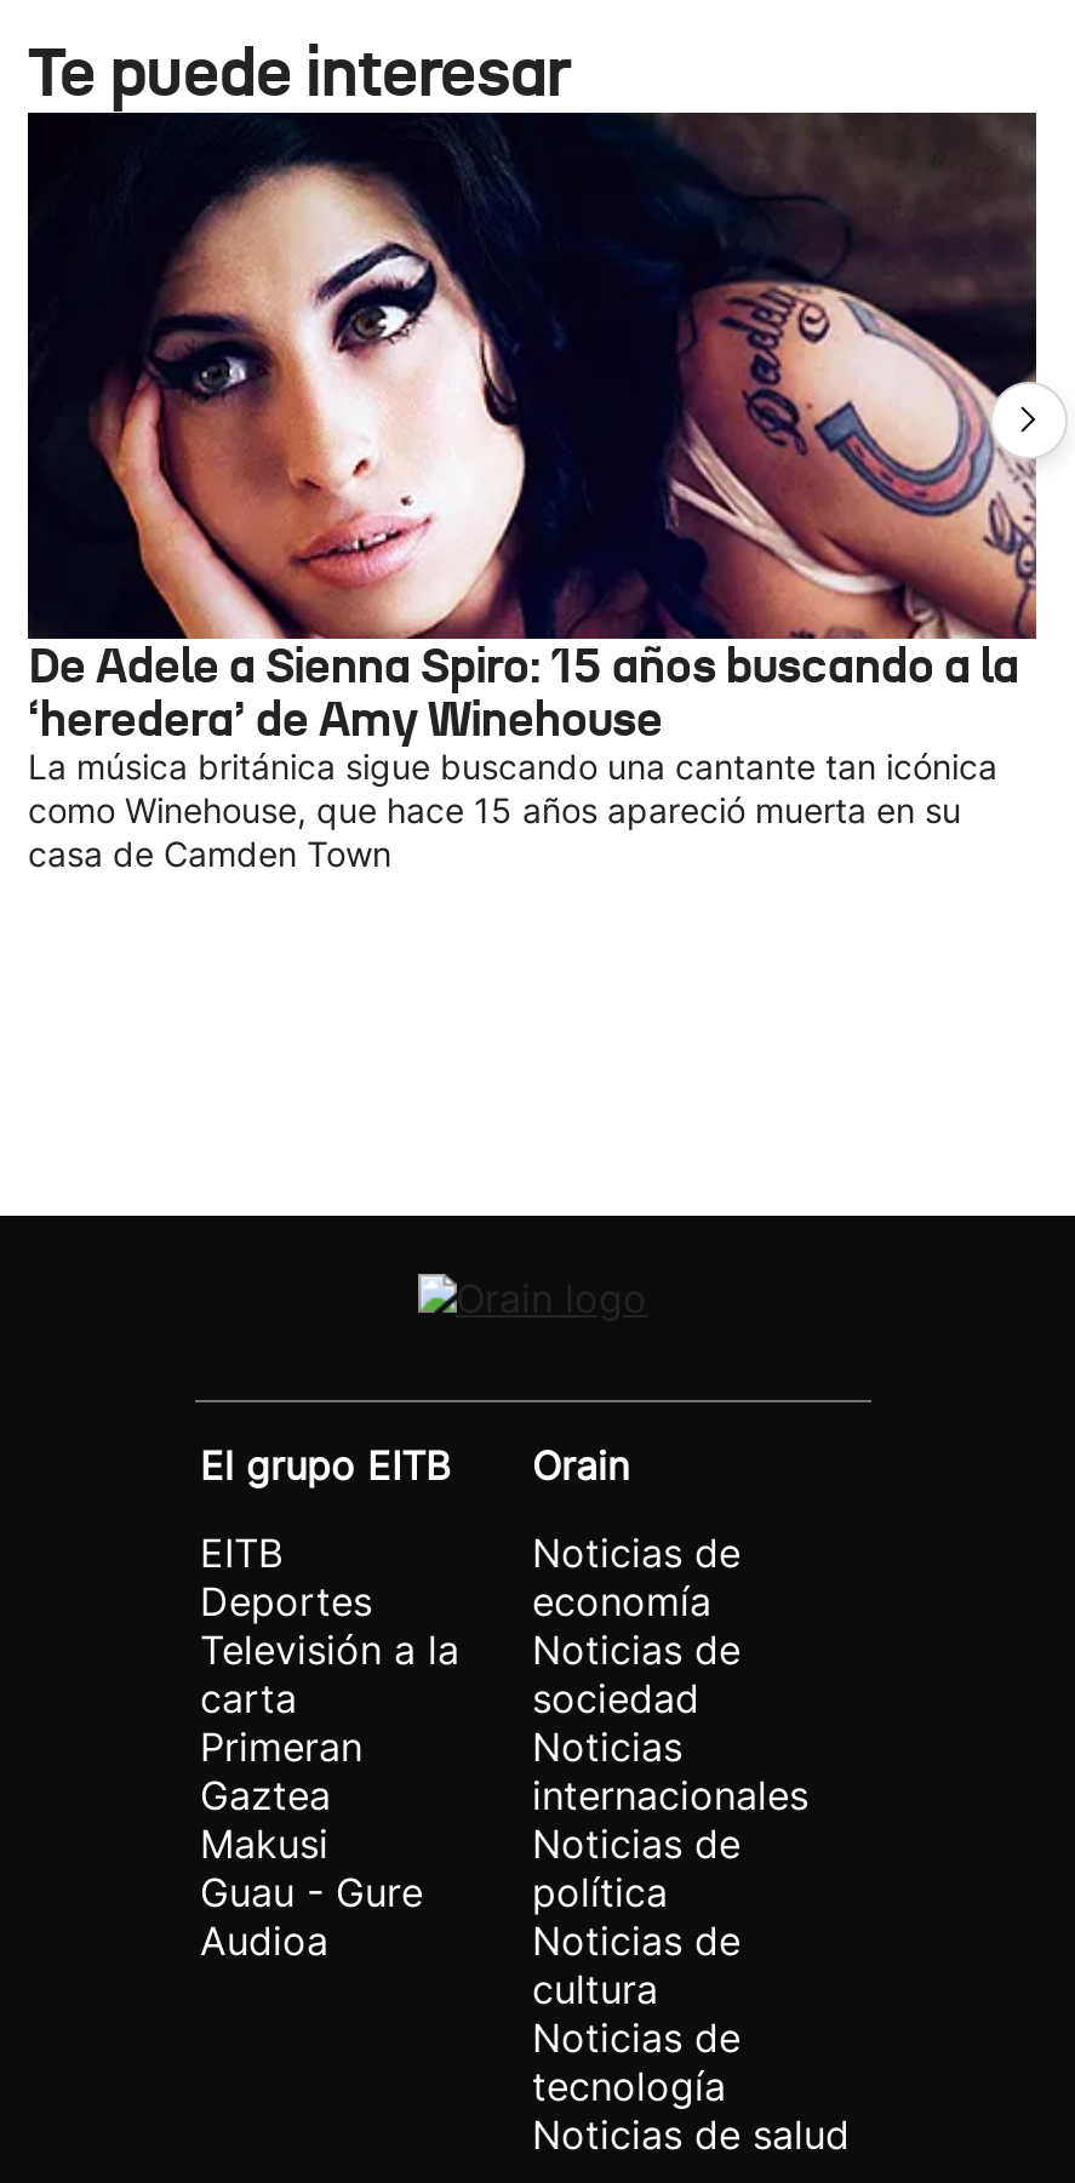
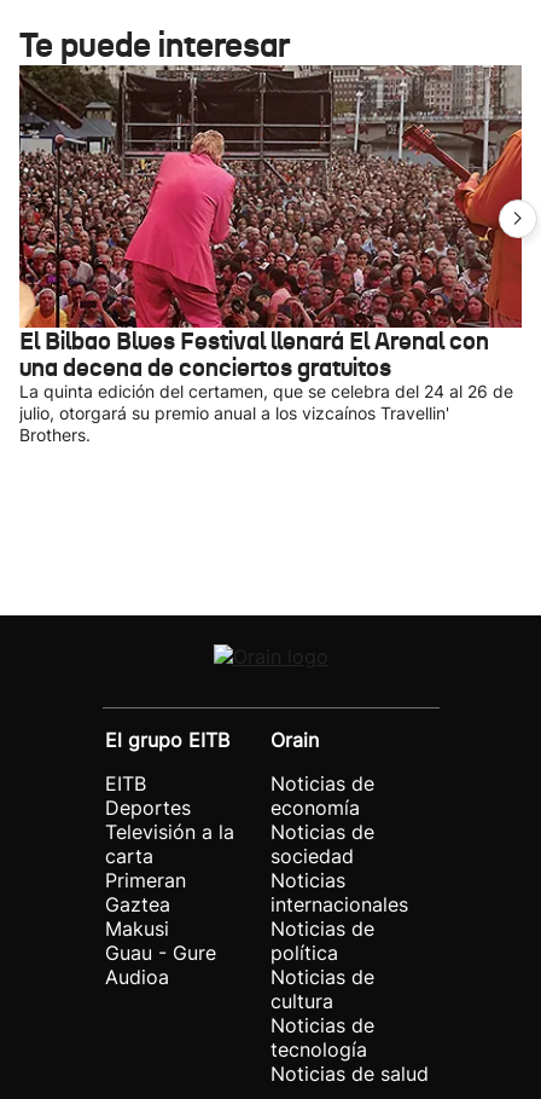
[25,110,1039,874] [image] | De Adele a Sienna Spiro: 15 años buscando a la | ‘heredera’ de Amy Winehouse | La música británica sigue buscando una cantante tan icónica | como Winehouse, que hace 15 años apareció muerta en su | casa de Camden Town -> [18,64,523,445] [image] | El Bilbao Blues Festival llenará El Arenal con | una decena de conciertos gratuitos | La quinta edición del certamen, que se celebra del 24 al 26 de | julio, otorgará su premio anual a los vizcaínos Travellin' | Brothers.

